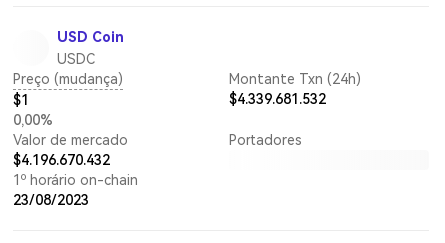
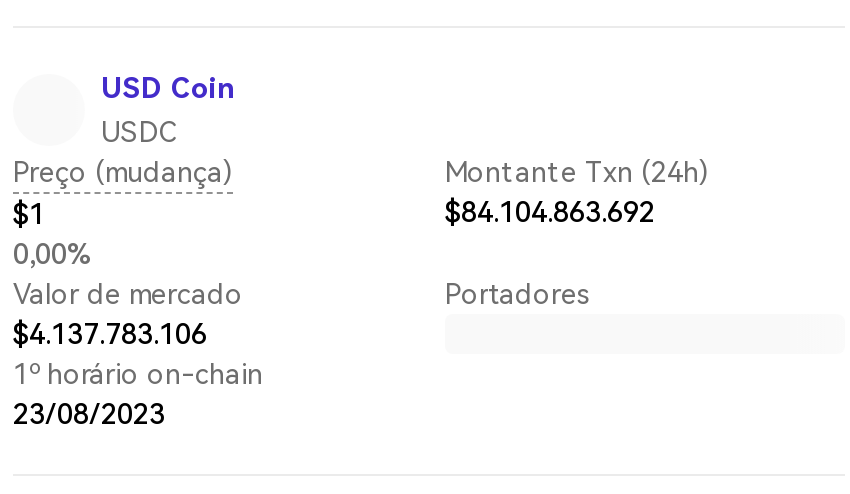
[229,91,326,107] $4.339.681.532 -> [445,196,655,228] $84.104.863.692
[13,152,110,168] $4.196.670.432 -> [13,318,207,350] $4.137.783.106

